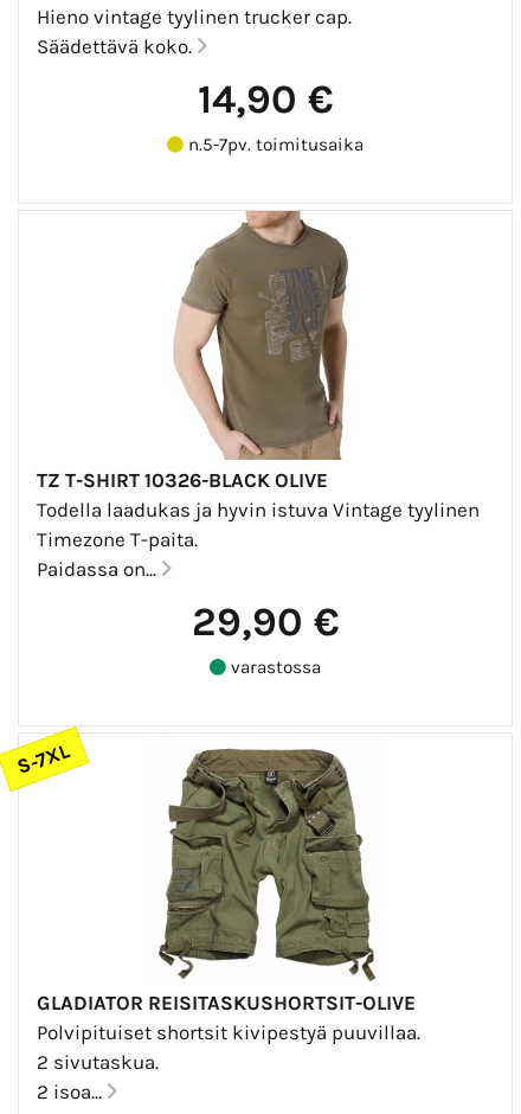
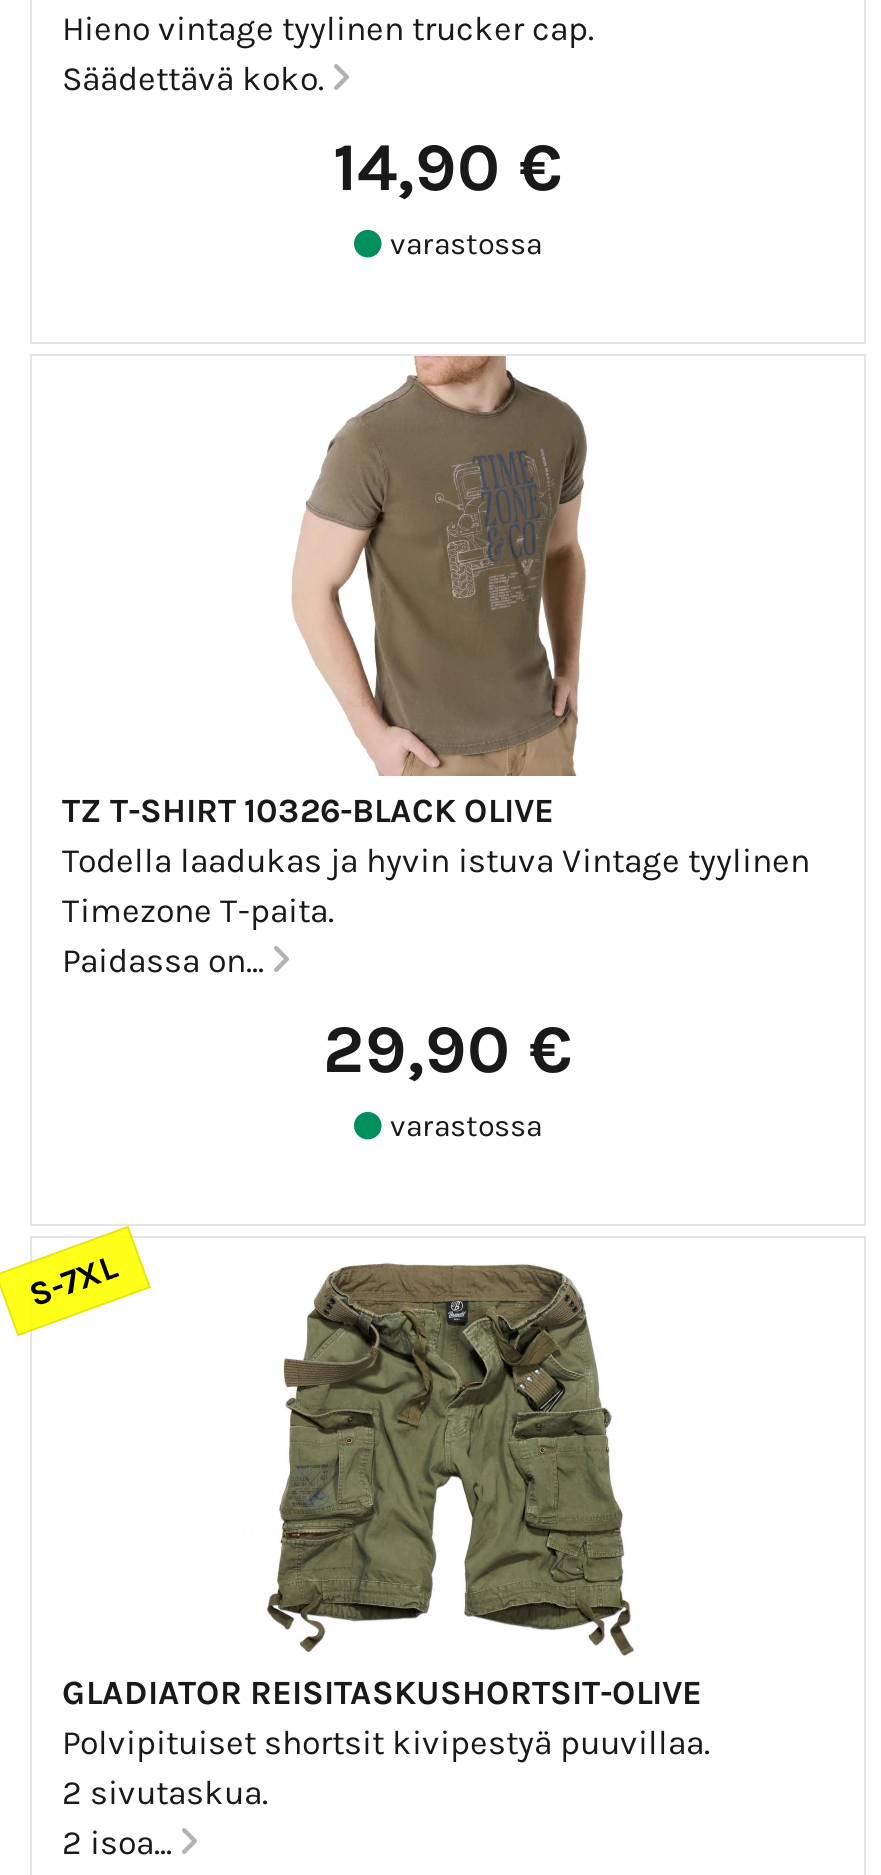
[184,134,364,155] n.5-7pv. toimitusaika -> [382,226,542,262] varastossa

